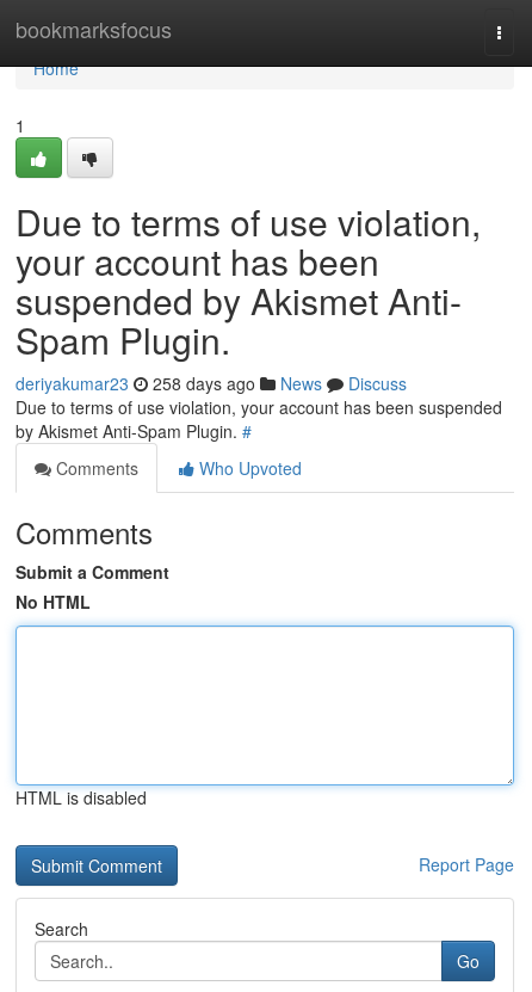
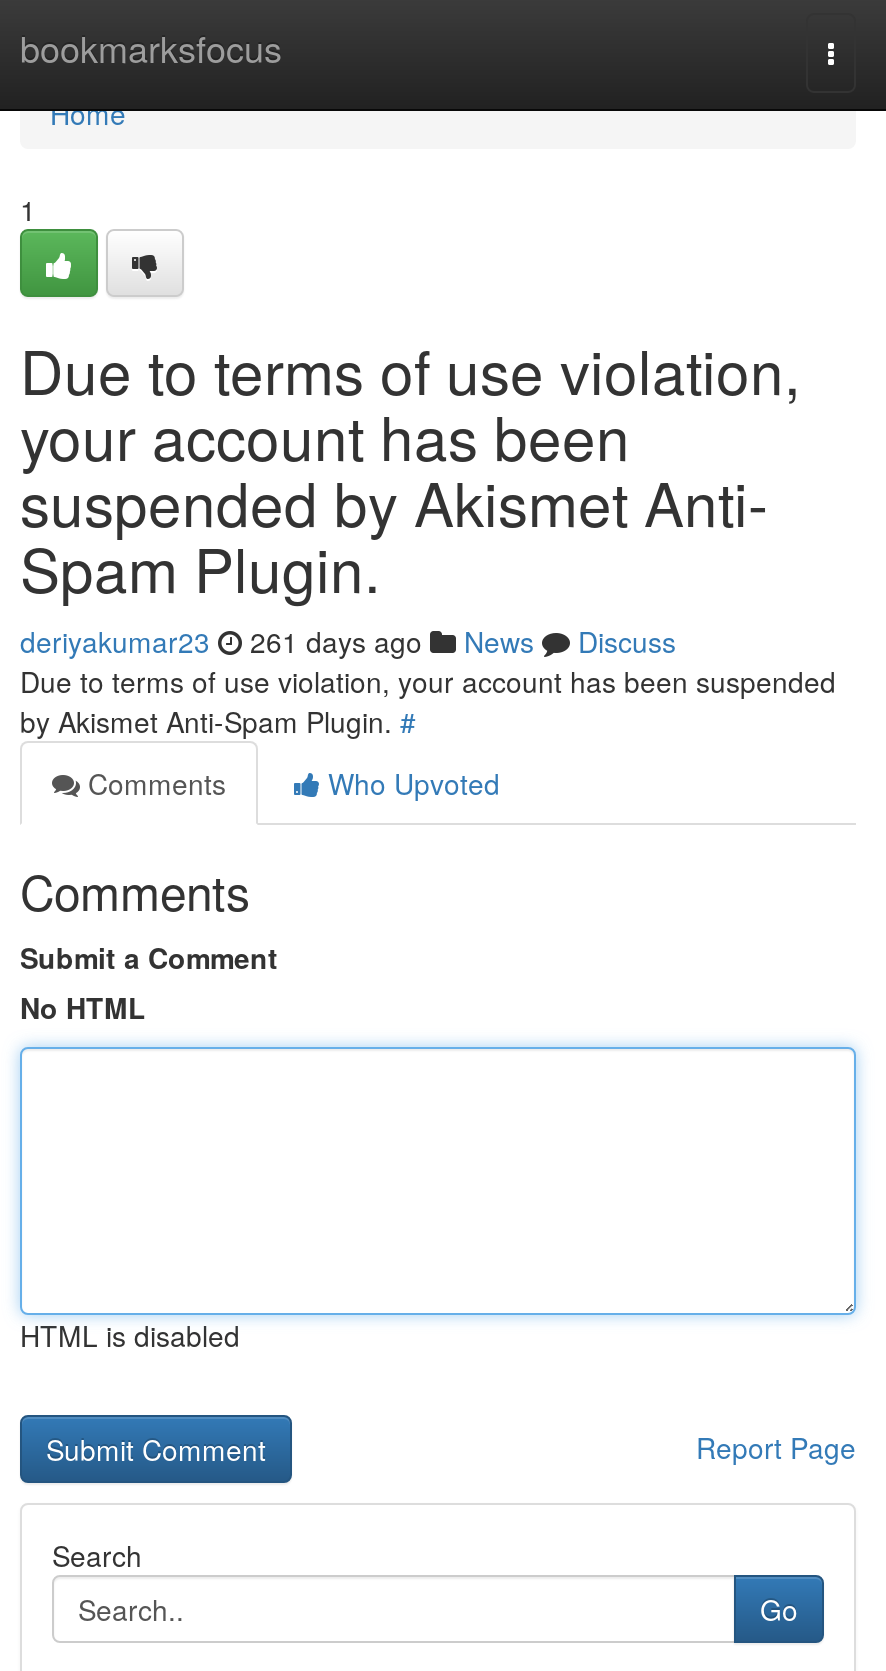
[16,371,407,395] deriyakumar23 258 days ago News Discuss -> [20,621,676,661] deriyakumar23 261 days ago News Discuss

